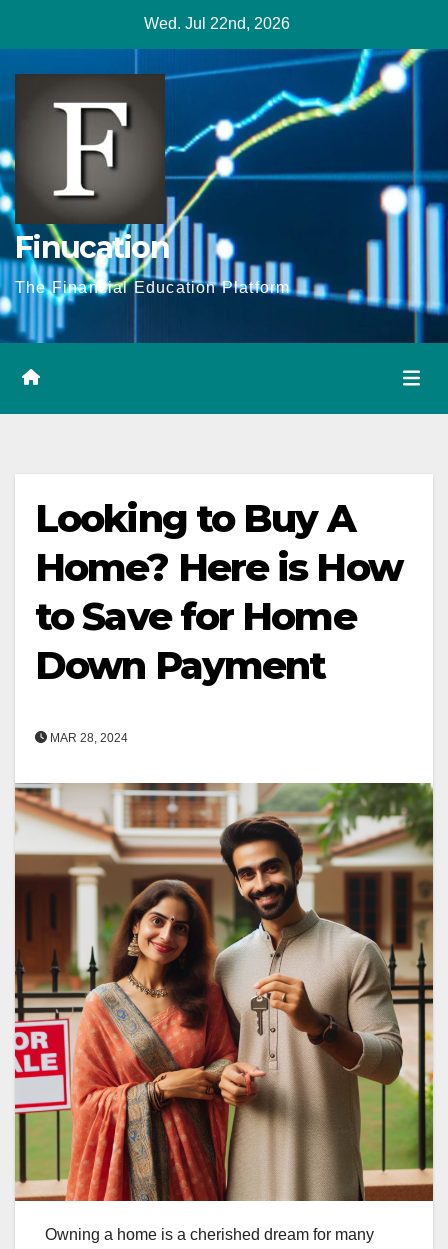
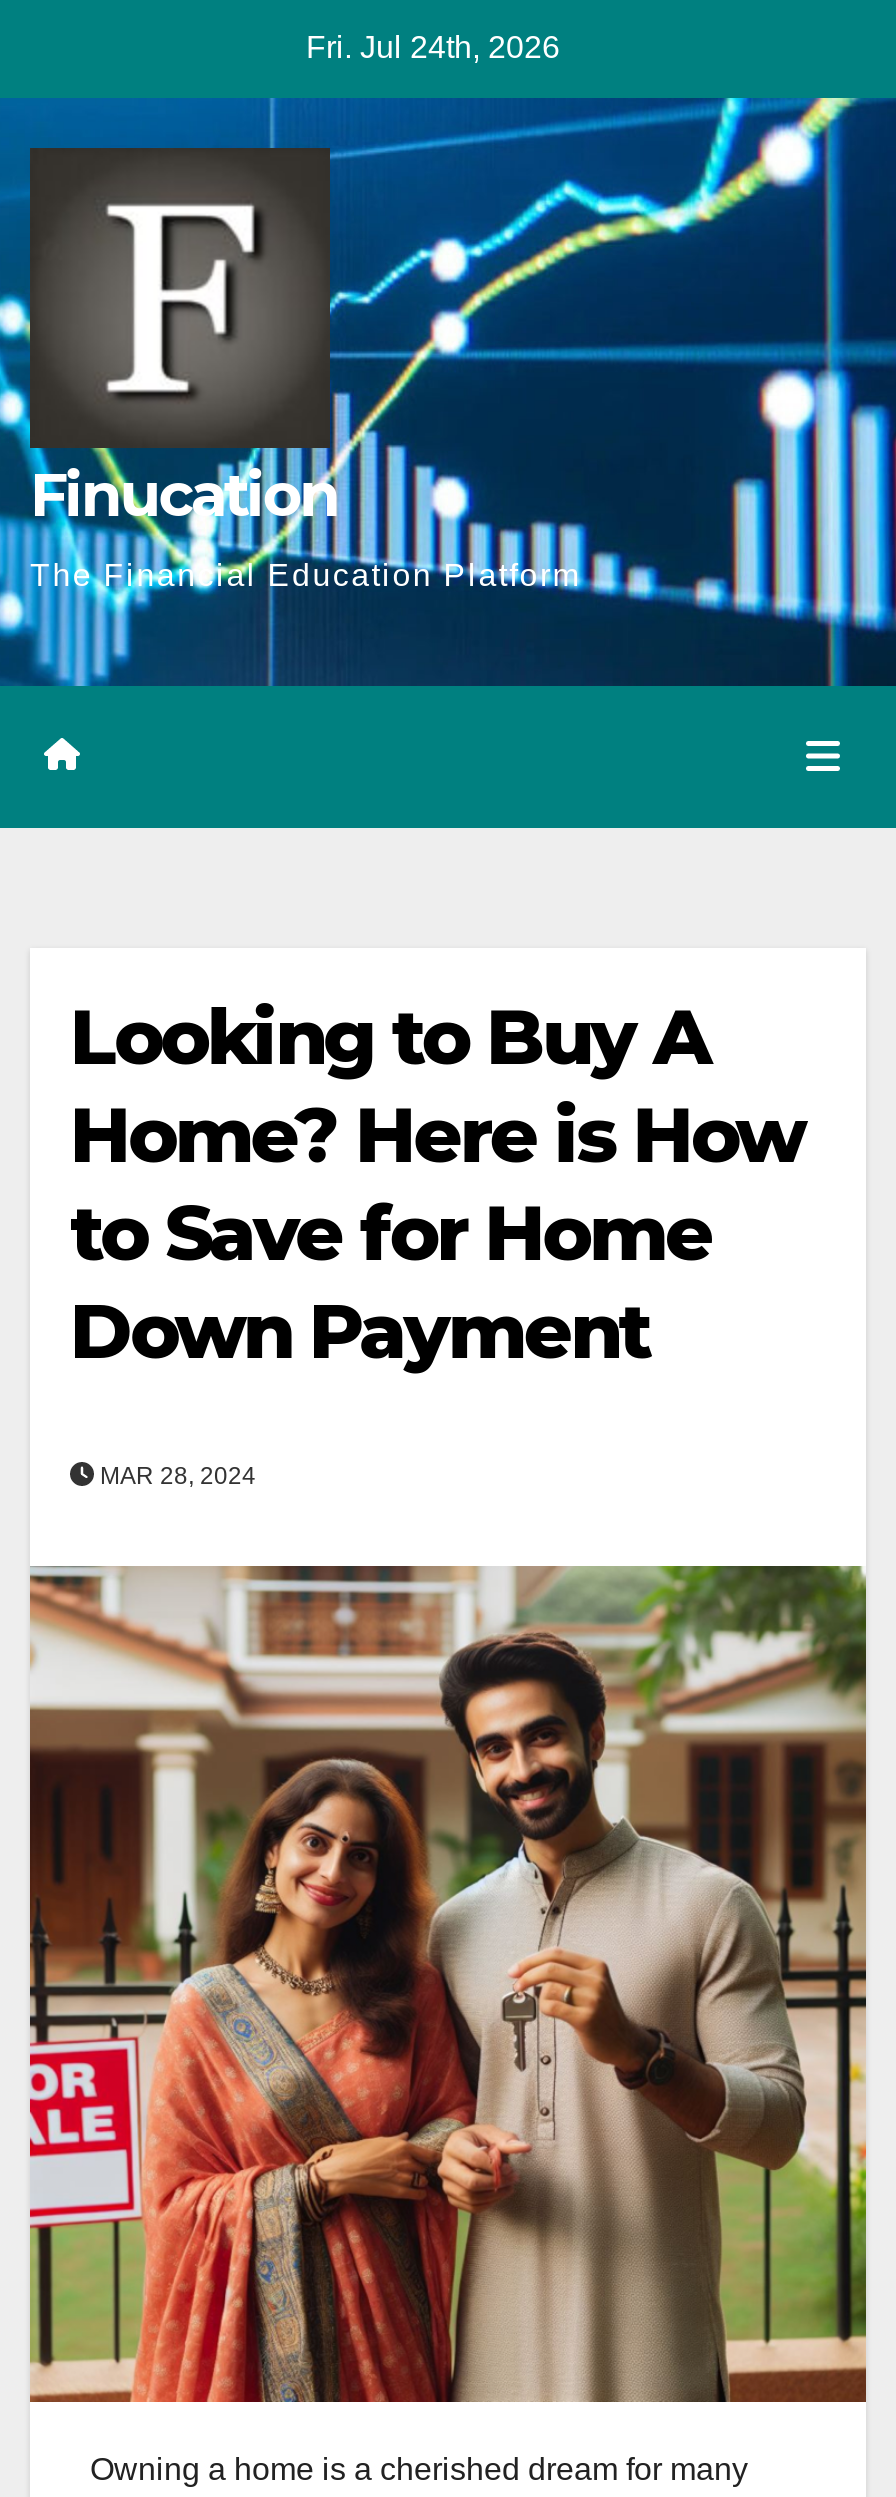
[143,15,289,32] Wed. Jul 22nd, 2026 -> [306,30,560,64] Fri. Jul 24th, 2026

